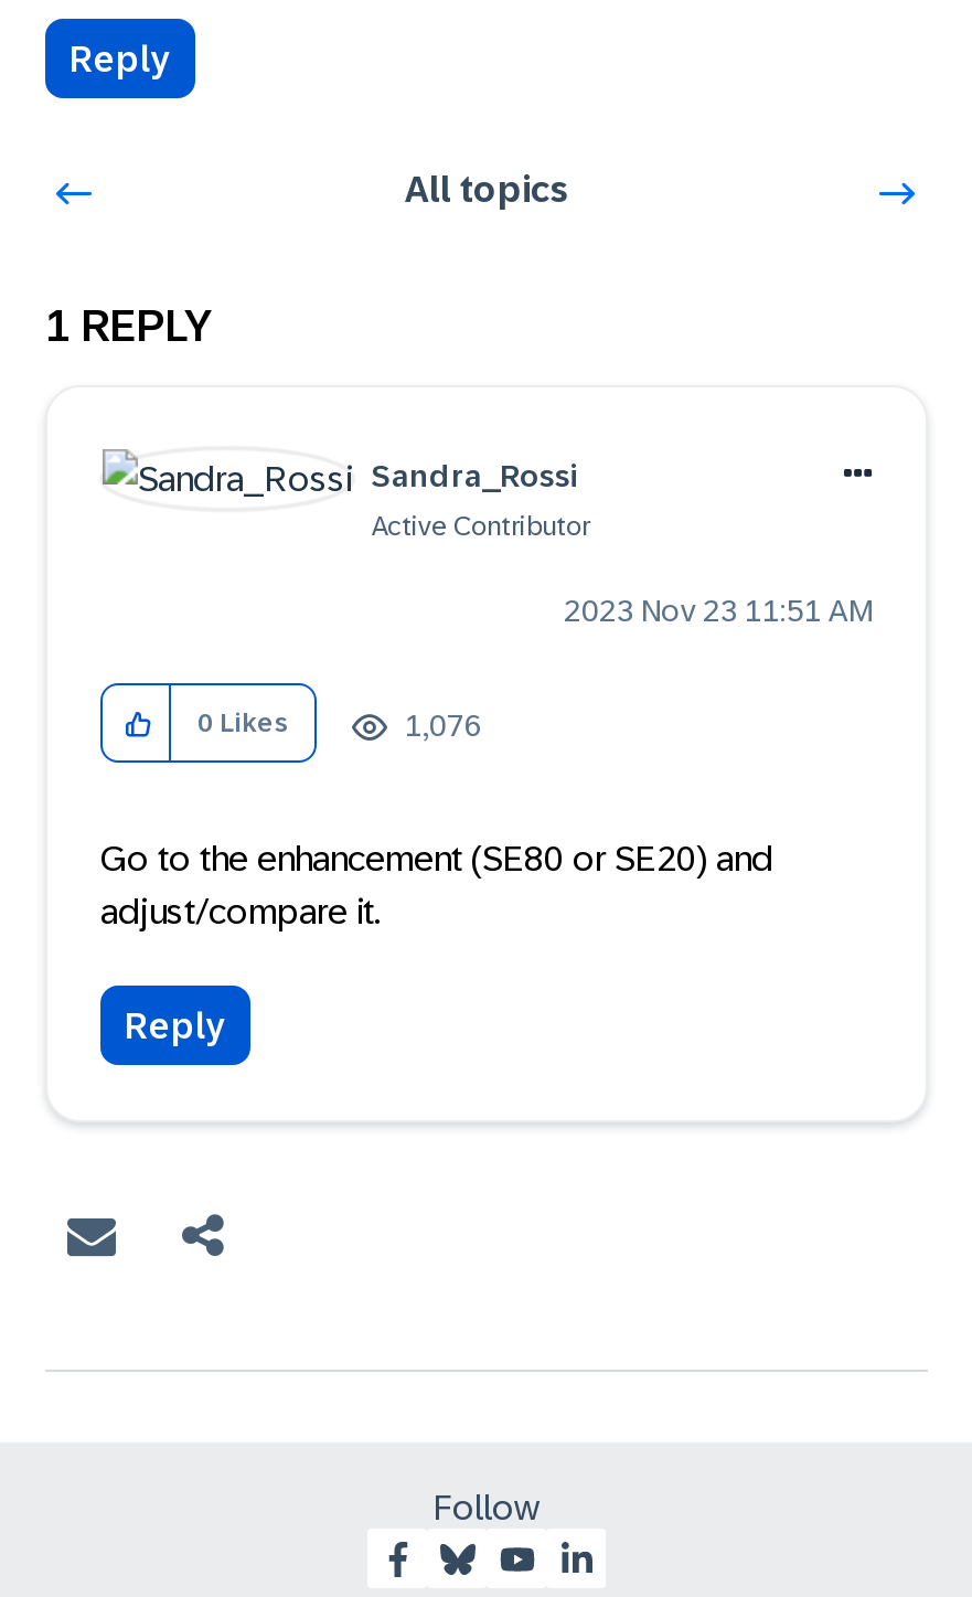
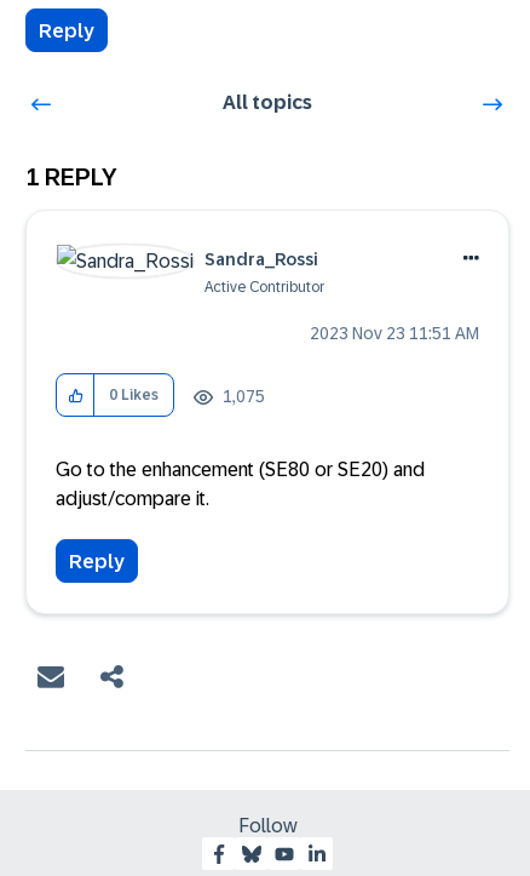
[405,708,482,743] 1,076 -> [223,387,265,406] 1,075

